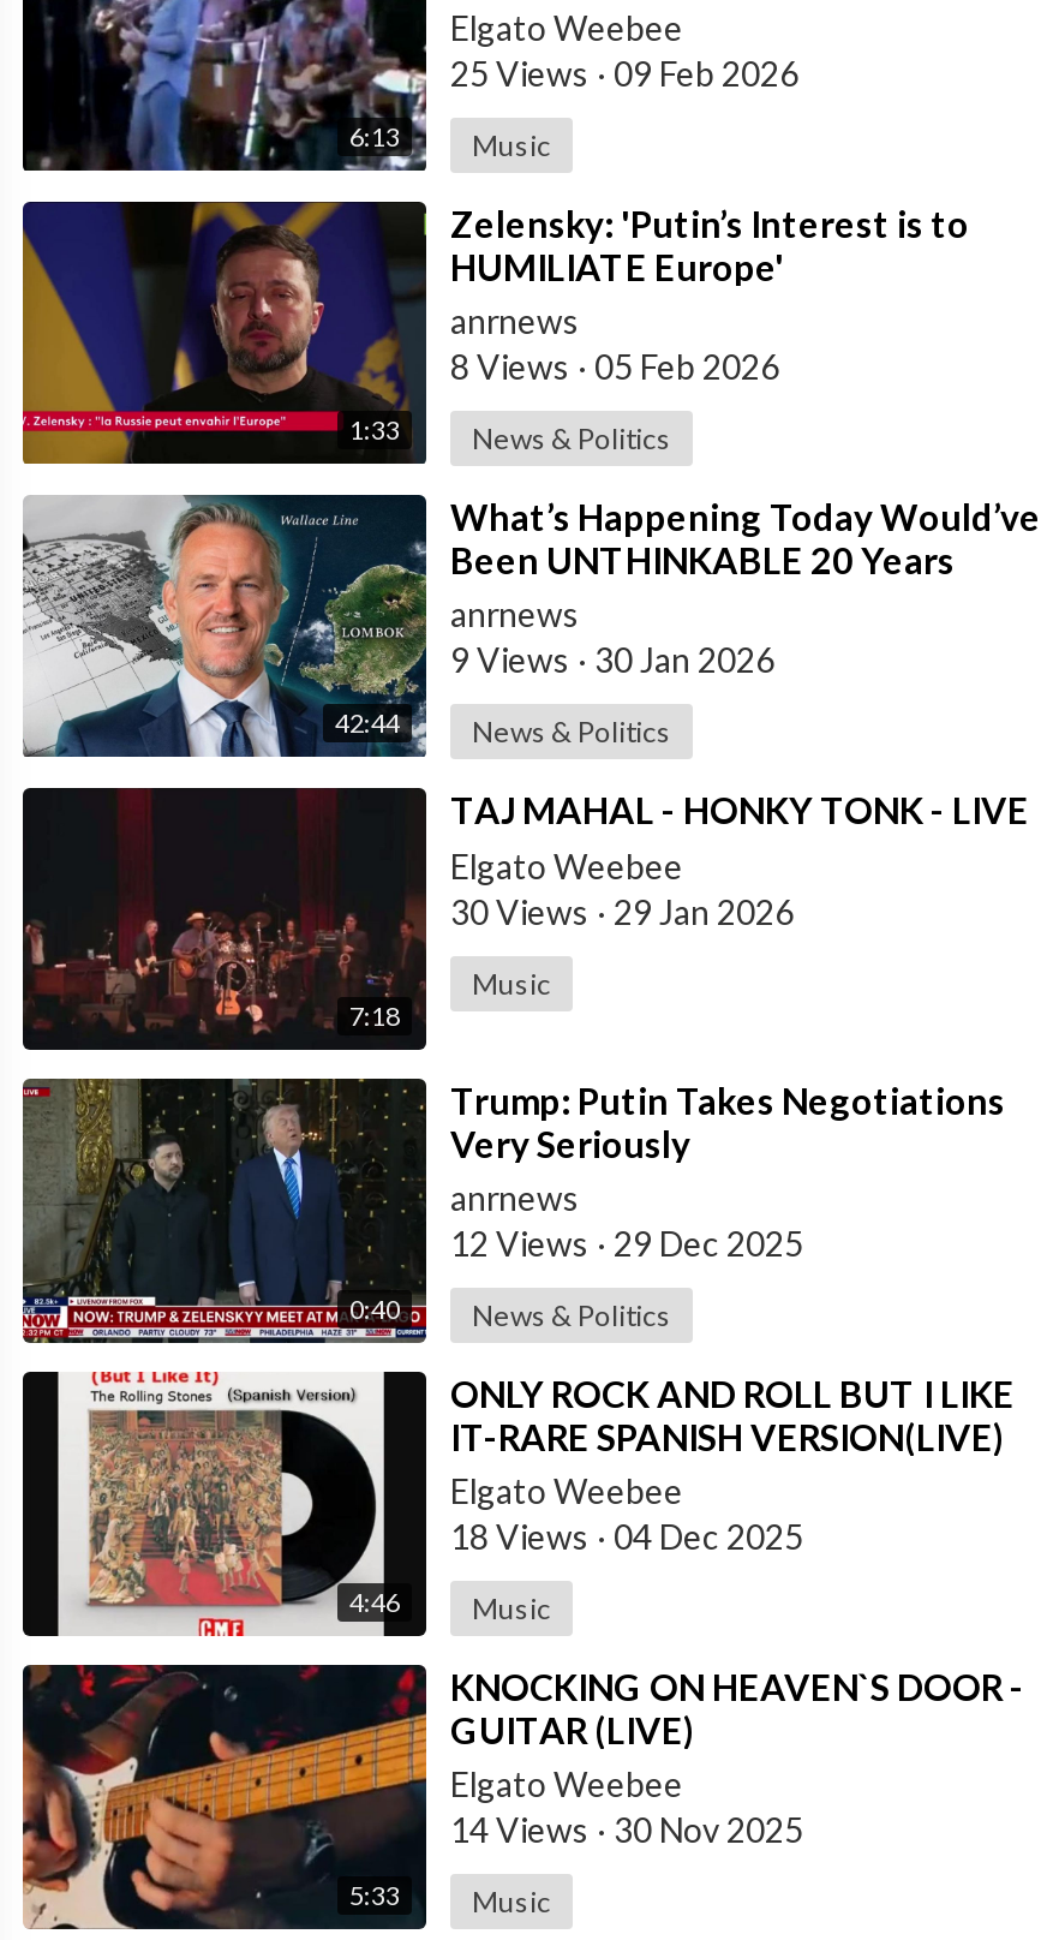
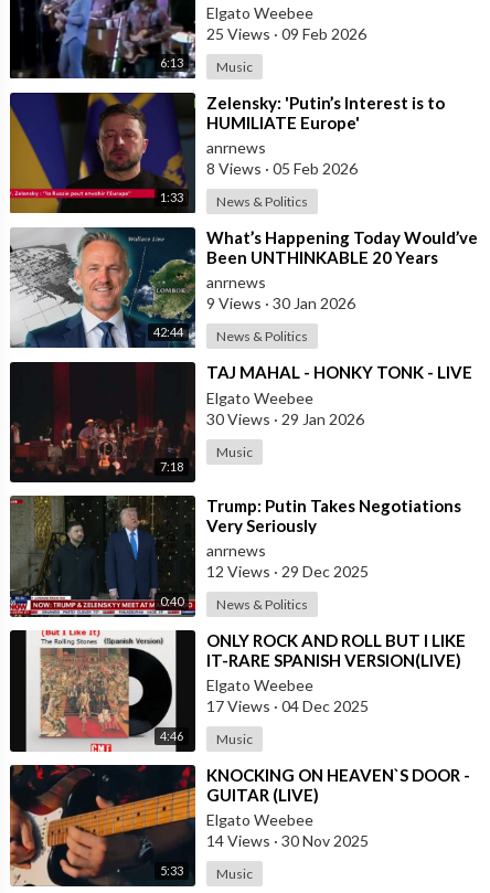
[450,1517,803,1558] 18 Views · 04 Dec 2025 -> [206,697,369,716] 17 Views · 04 Dec 2025

